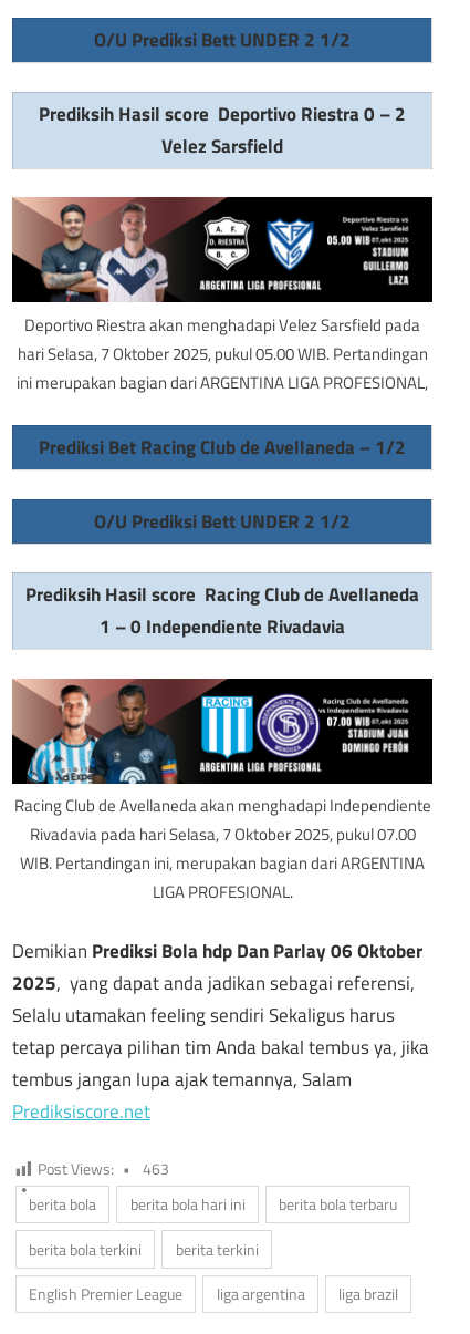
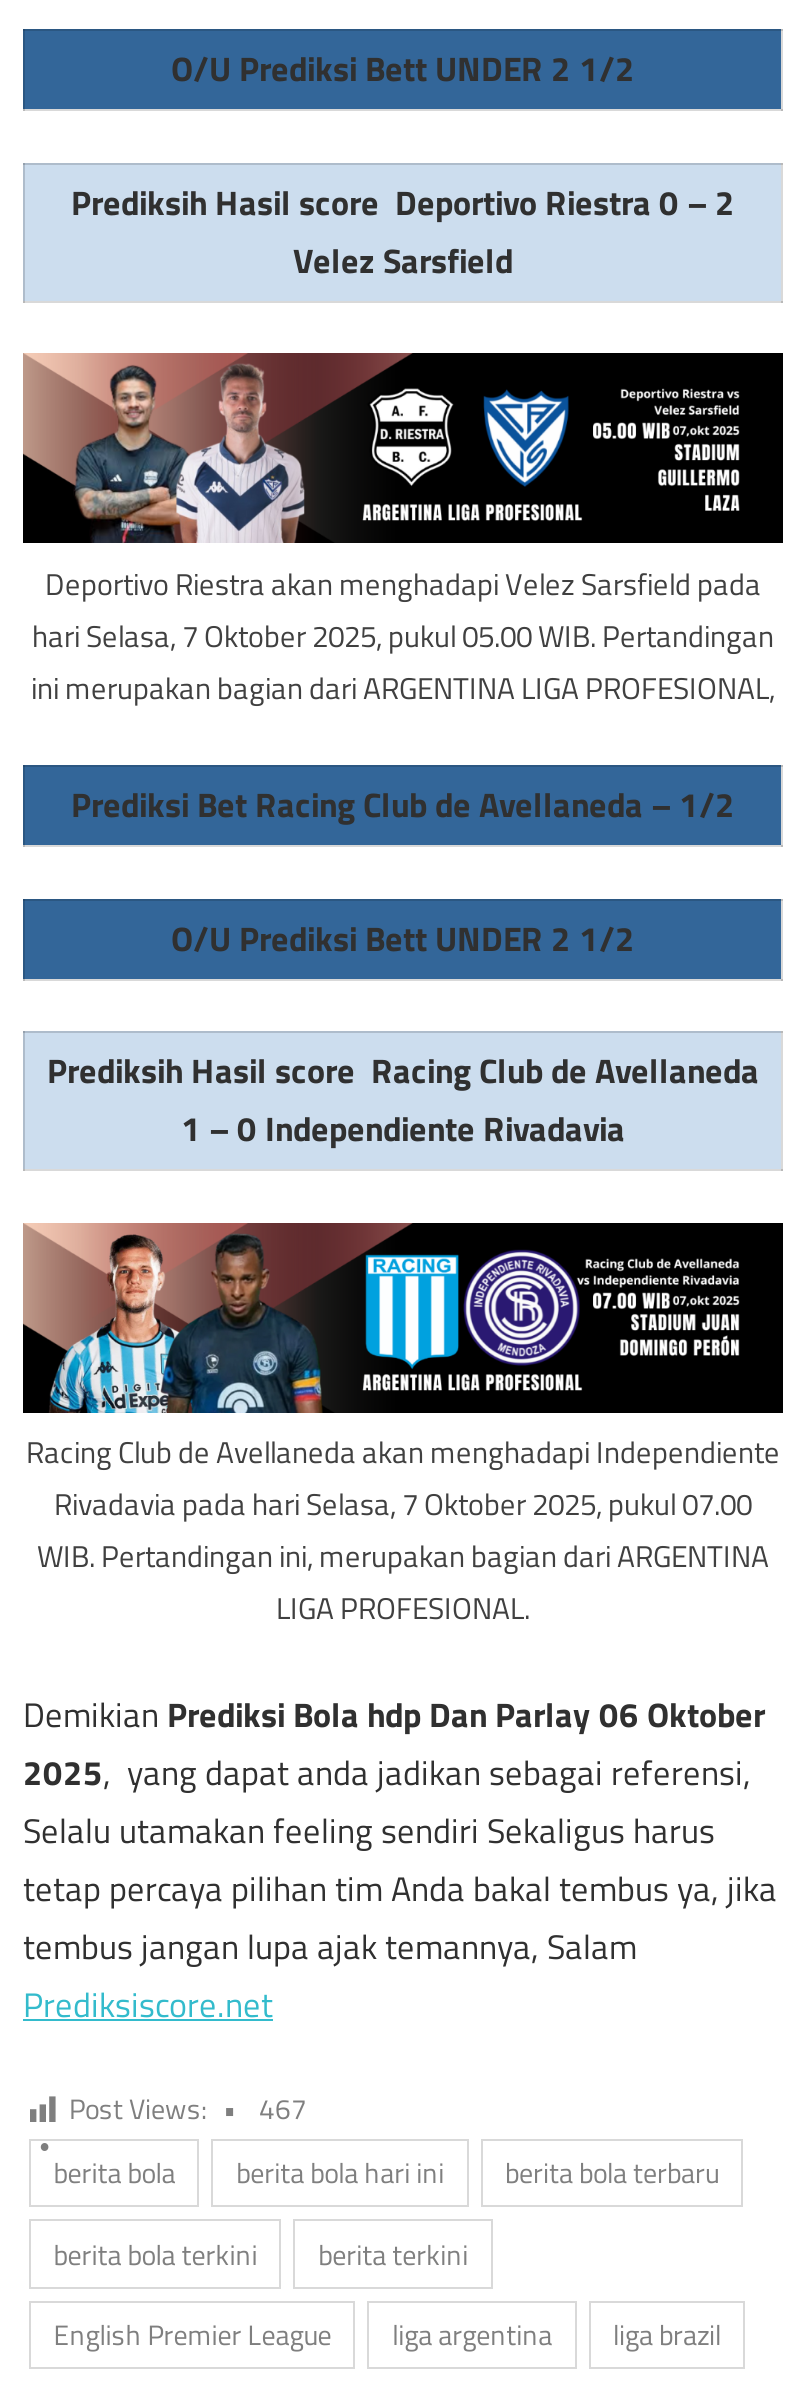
[38,1157,169,1180] Post Views: 463 -> [69,2087,307,2129] Post Views: 467

